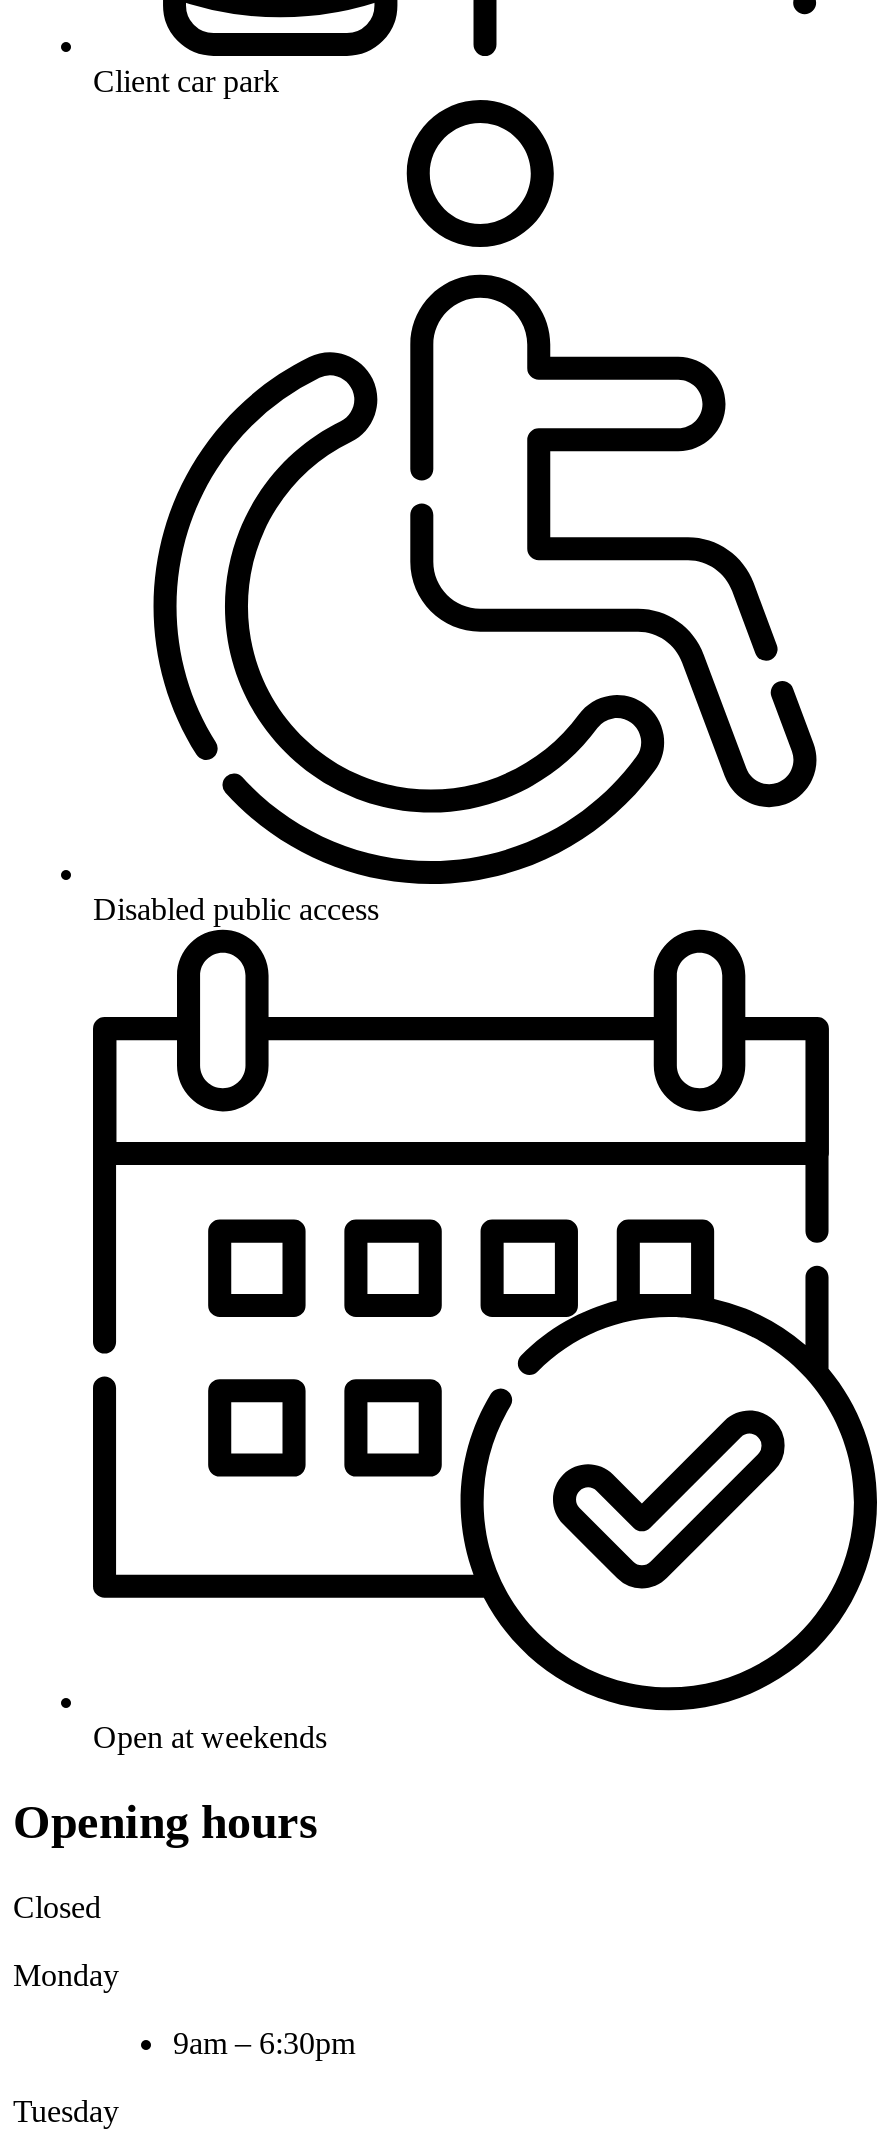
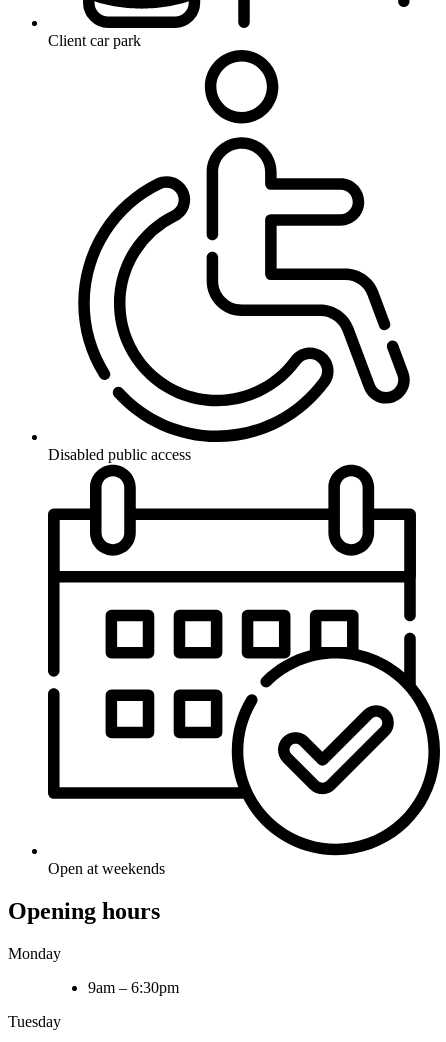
[13,1890,101,1924] Closed -> none

